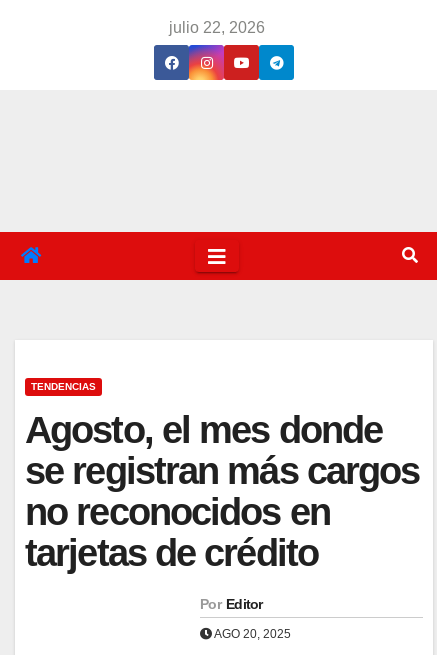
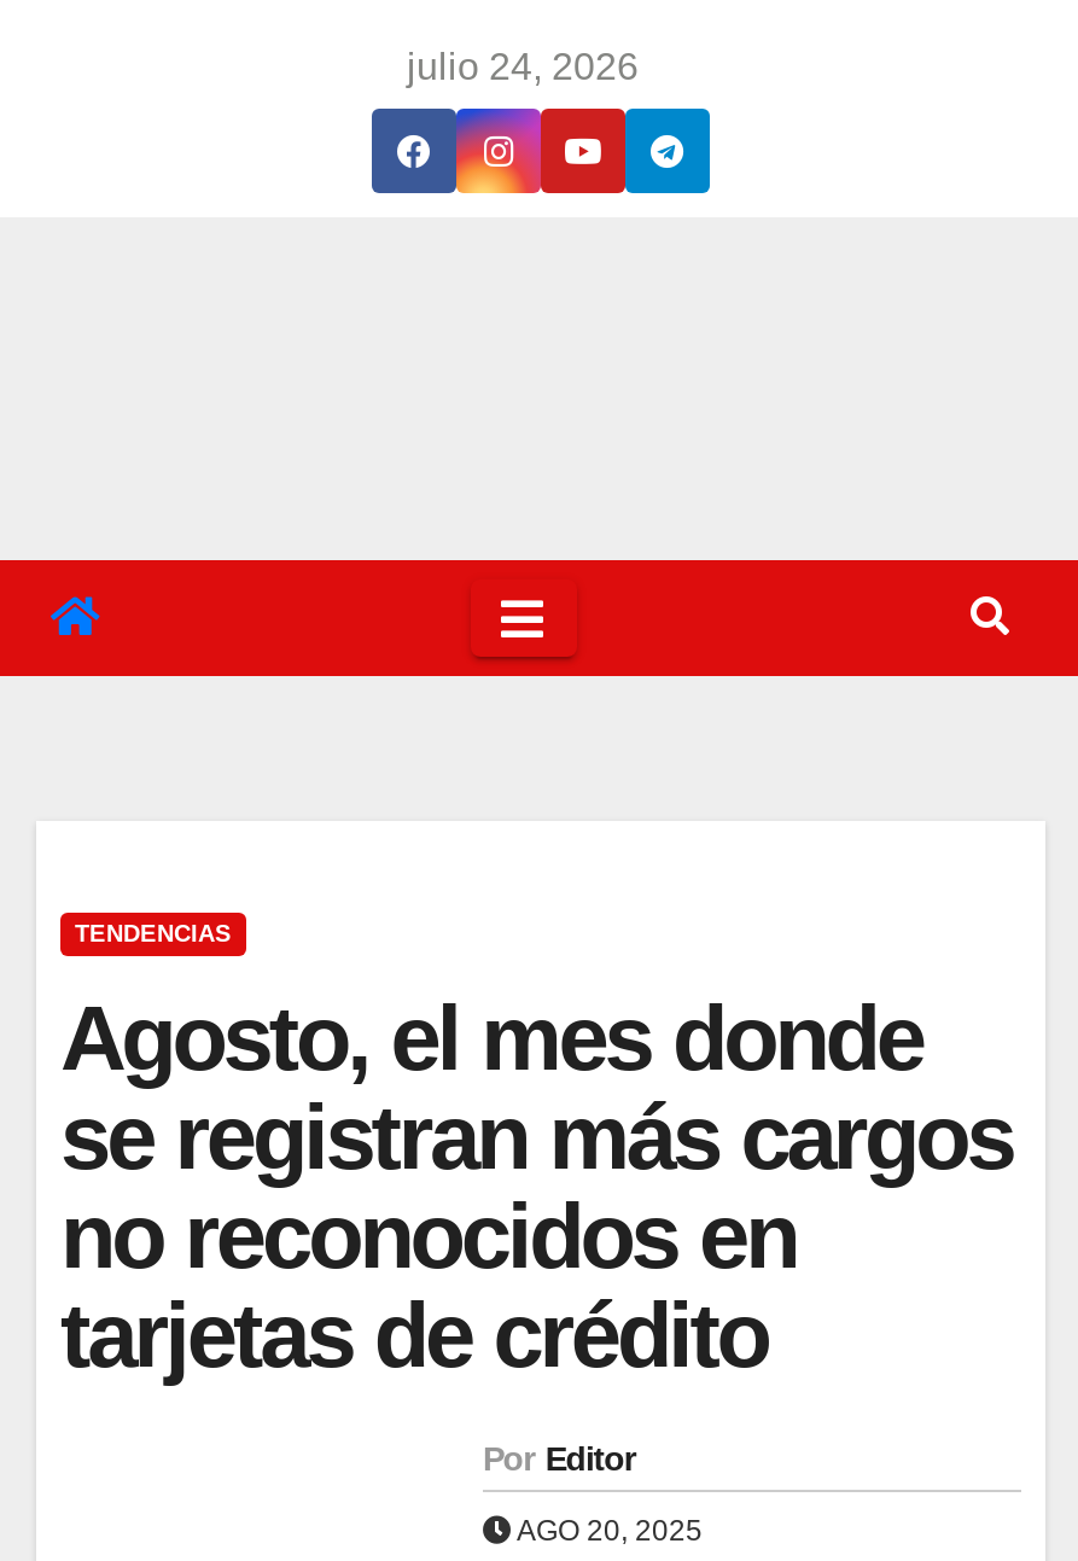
[168,19,264,36] julio 22, 2026 -> [407,46,639,87] julio 24, 2026

